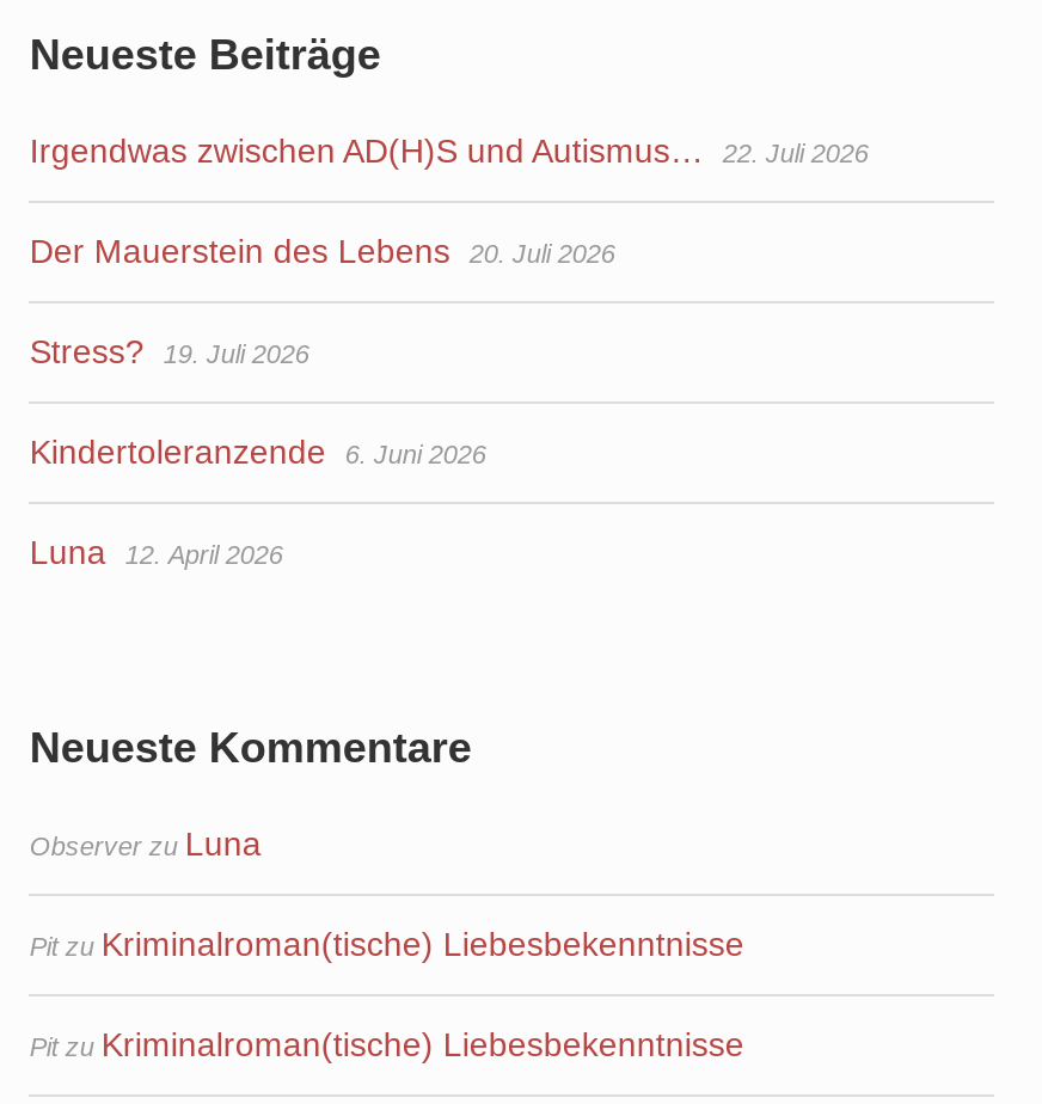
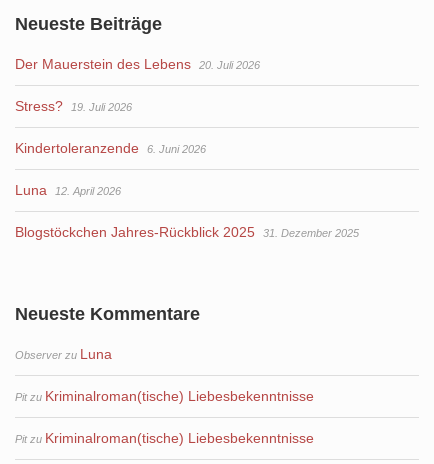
[30,131,868,170] Irgendwas zwischen AD(H)S und Autismus… | 22. Juli 2026 -> none
moved [30,232,615,571] -> [15,56,260,198]: Der Mauerstein des Lebens | 20. Juli 2026 | Stress? | 19. Juli 2026 | Kindertoleranzende | 6. Juni 2026 | Luna | 12. April 2026
none -> [15,224,359,240] Blogstöckchen Jahres-Rückblick 2025 | 31. Dezember 2025

